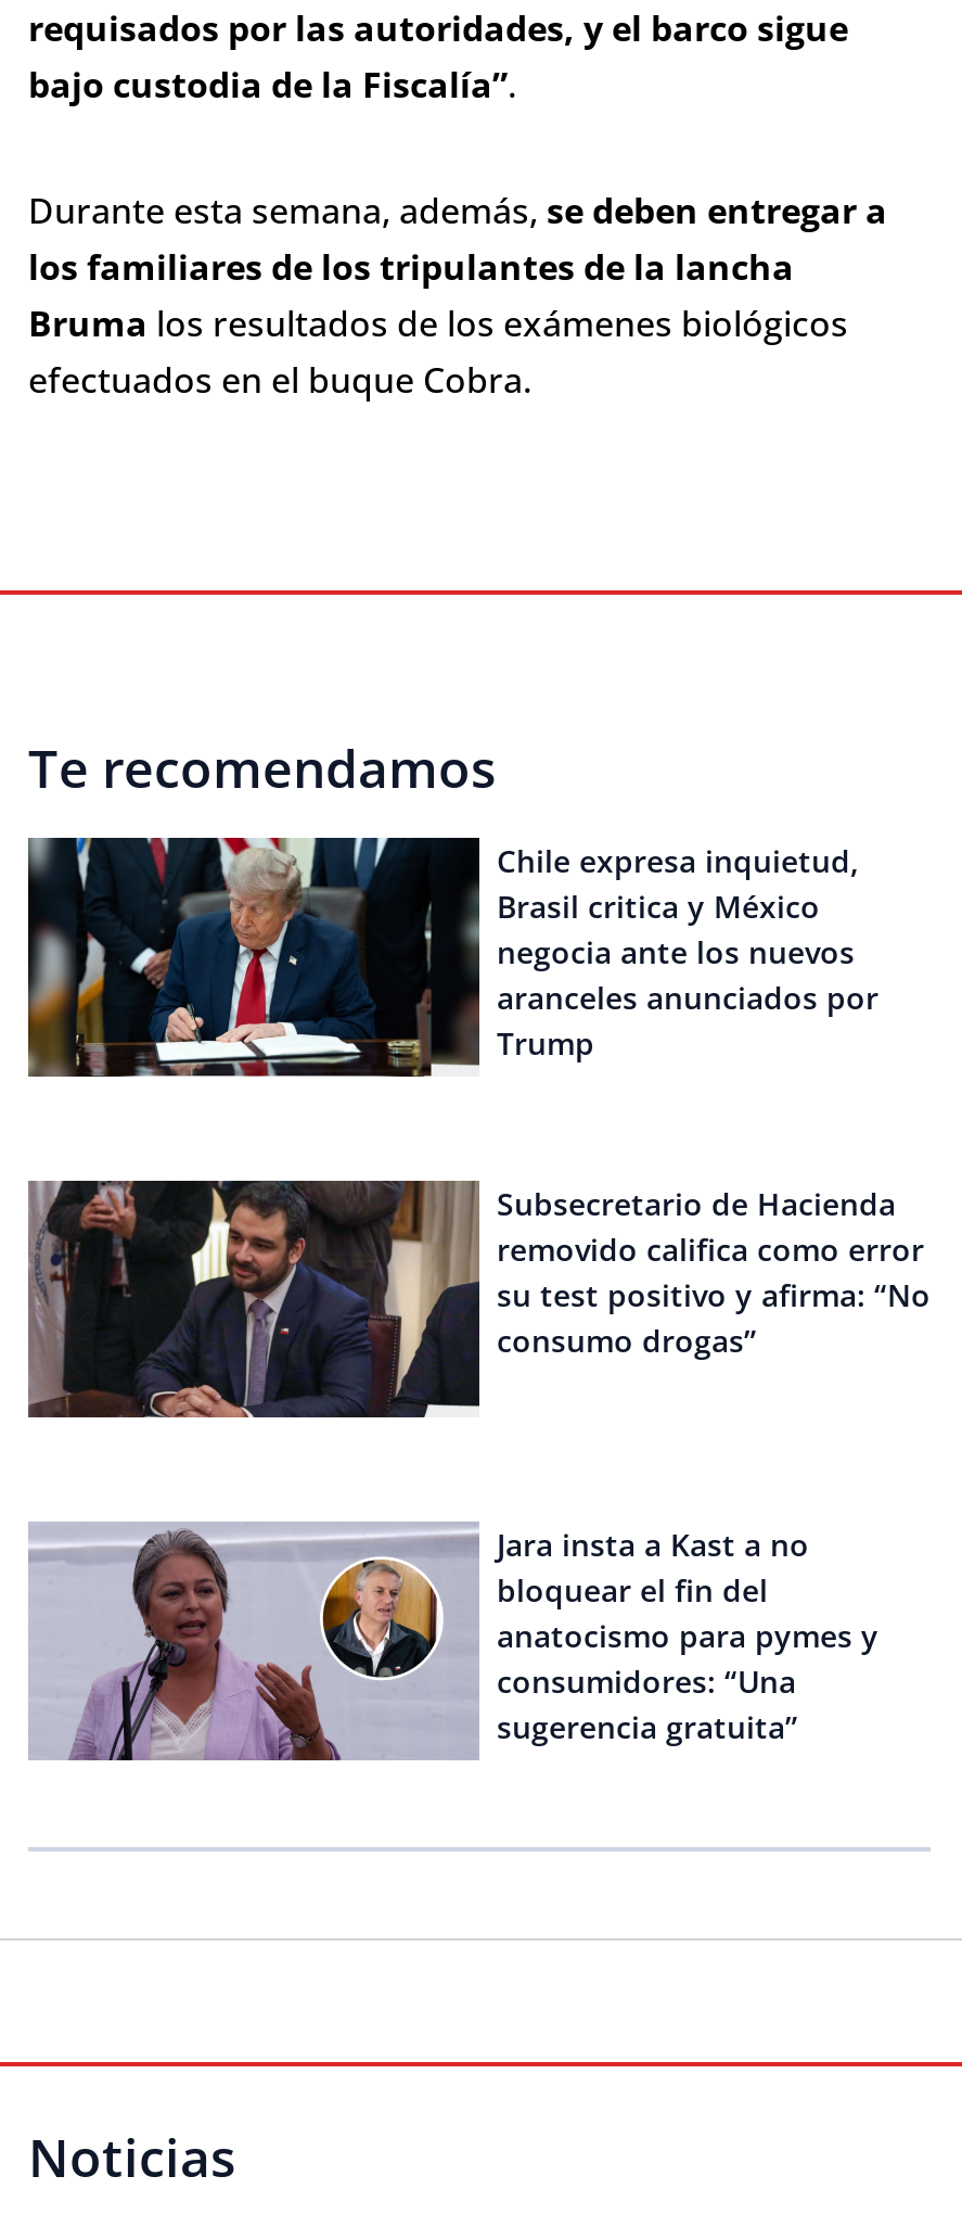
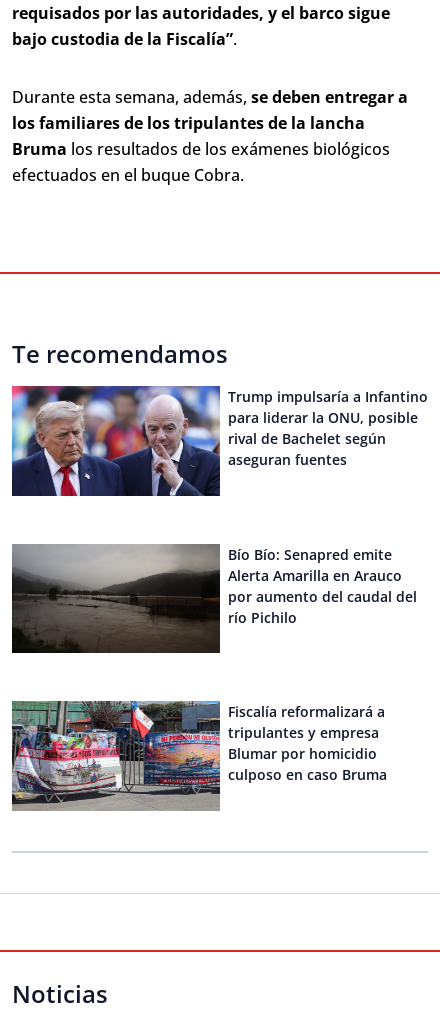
[26,836,878,1079] [image] | Chile expresa inquietud, | Brasil critica y México | negocia ante los nuevos | aranceles anunciados por | Trump -> [11,385,428,497] [image] | Trump impulsaría a Infantino | para liderar la ONU, posible | rival de Bachelet según | aseguran fuentes
[26,1181,931,1420] [image] | Subsecretario de Hacienda | removido califica como error | su test positivo y afirma: “No | consumo drogas” -> [11,544,417,654] [image] | Bío Bío: Senapred emite | Alerta Amarilla en Arauco | por aumento del caudal del | río Pichilo
[28,1522,878,1760] [image] | Jara insta a Kast a no | bloquear el fin del | anatocismo para pymes y | consumidores: “Una | sugerencia gratuita” -> [11,700,387,811] [image] | Fiscalía reformalizará a | tripulantes y empresa | Blumar por homicidio | culposo en caso Bruma

